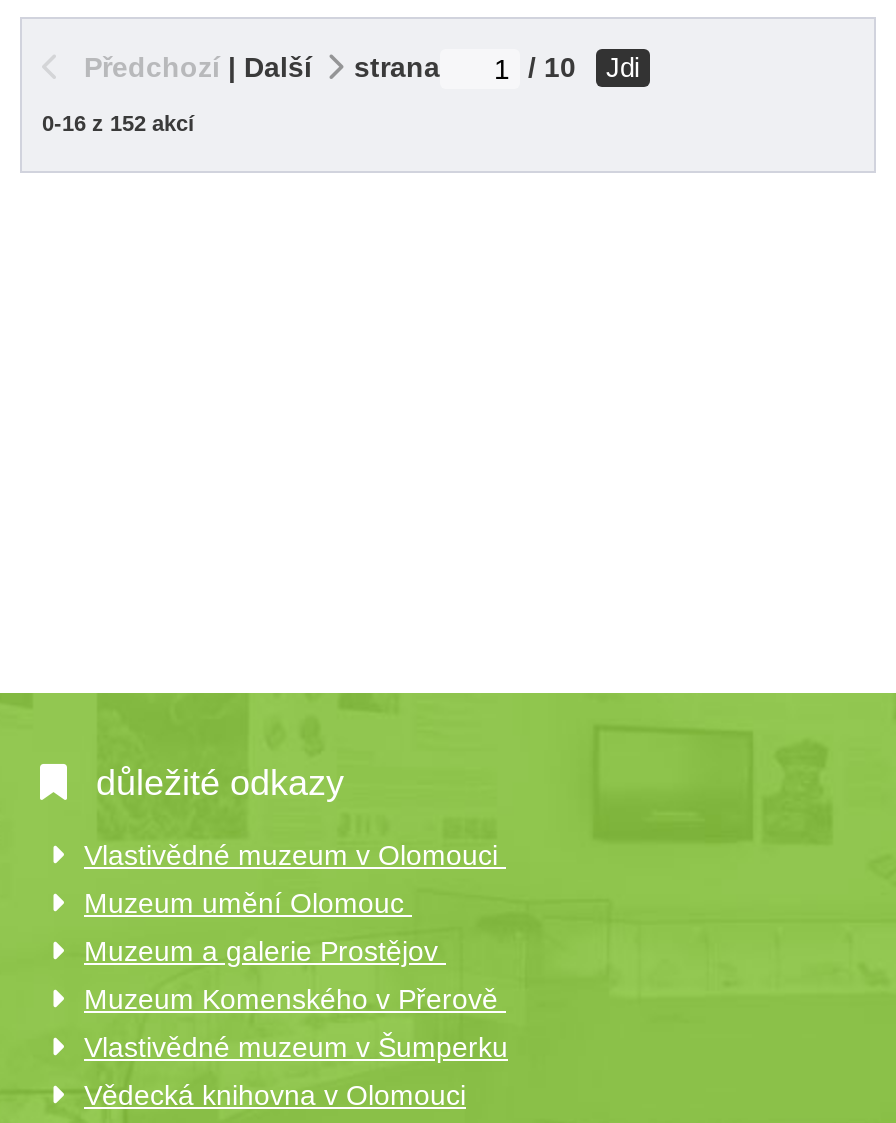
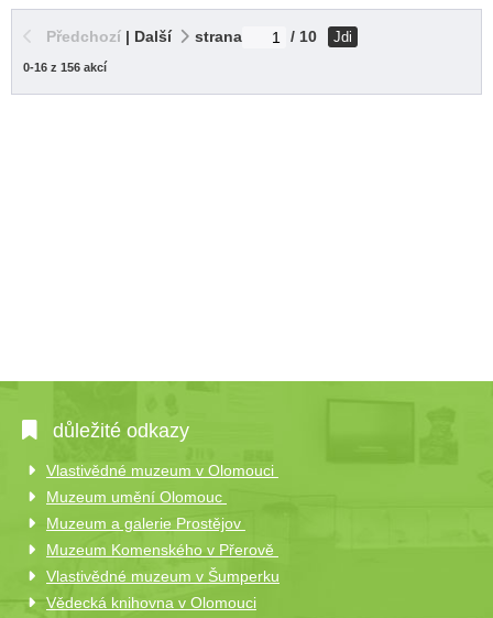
[42,111,194,135] 0-16 z 152 akcí -> [23,61,107,74] 0-16 z 156 akcí

